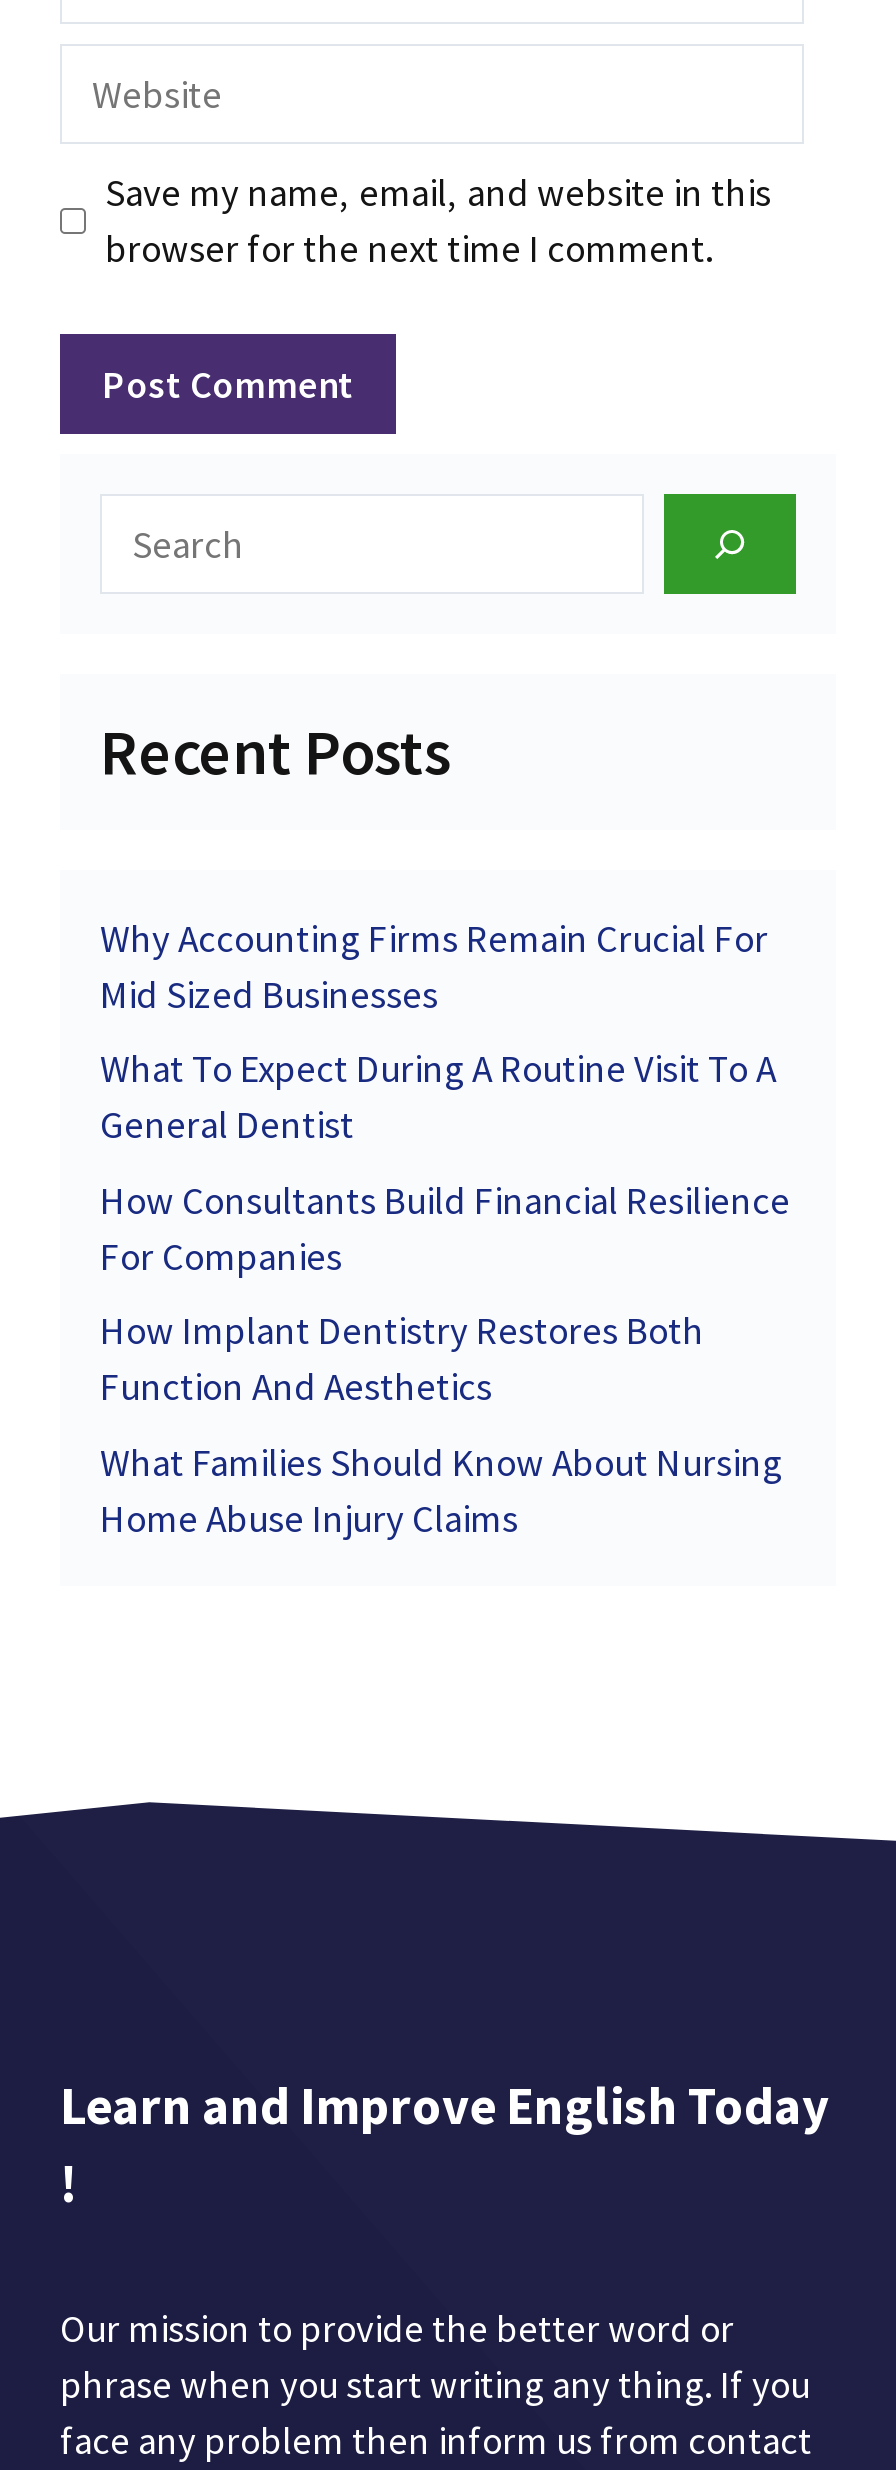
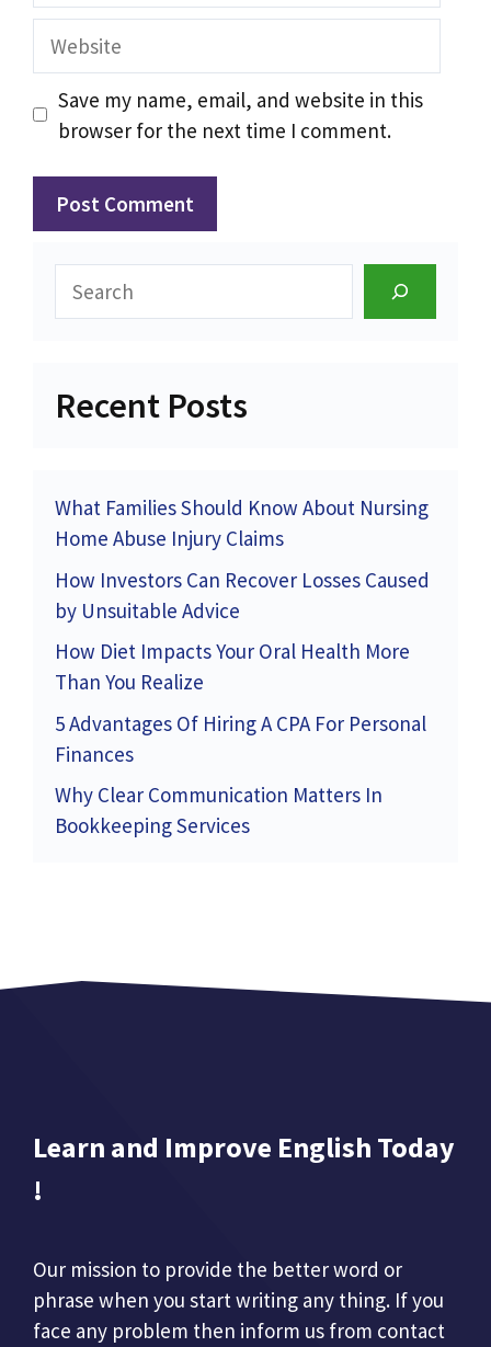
[100,914,790,1411] Why Accounting Firms Remain Crucial For | Mid Sized Businesses | What To Expect During A Routine Visit To A | General Dentist | How Consultants Build Financial Resilience | For Companies | How Implant Dentistry Restores Both | Function And Aesthetics -> none
moved [100,1438,782,1542] -> [55,494,429,551]: What Families Should Know About Nursing | Home Abuse Injury Claims
none -> [55,566,430,839] How Investors Can Recover Losses Caused | by Unsuitable Advice | How Diet Impacts Your Oral Health More | Than You Realize | 5 Advantages Of Hiring A CPA For Personal | Finances | Why Clear Communication Matters In | Bookkeeping Services

